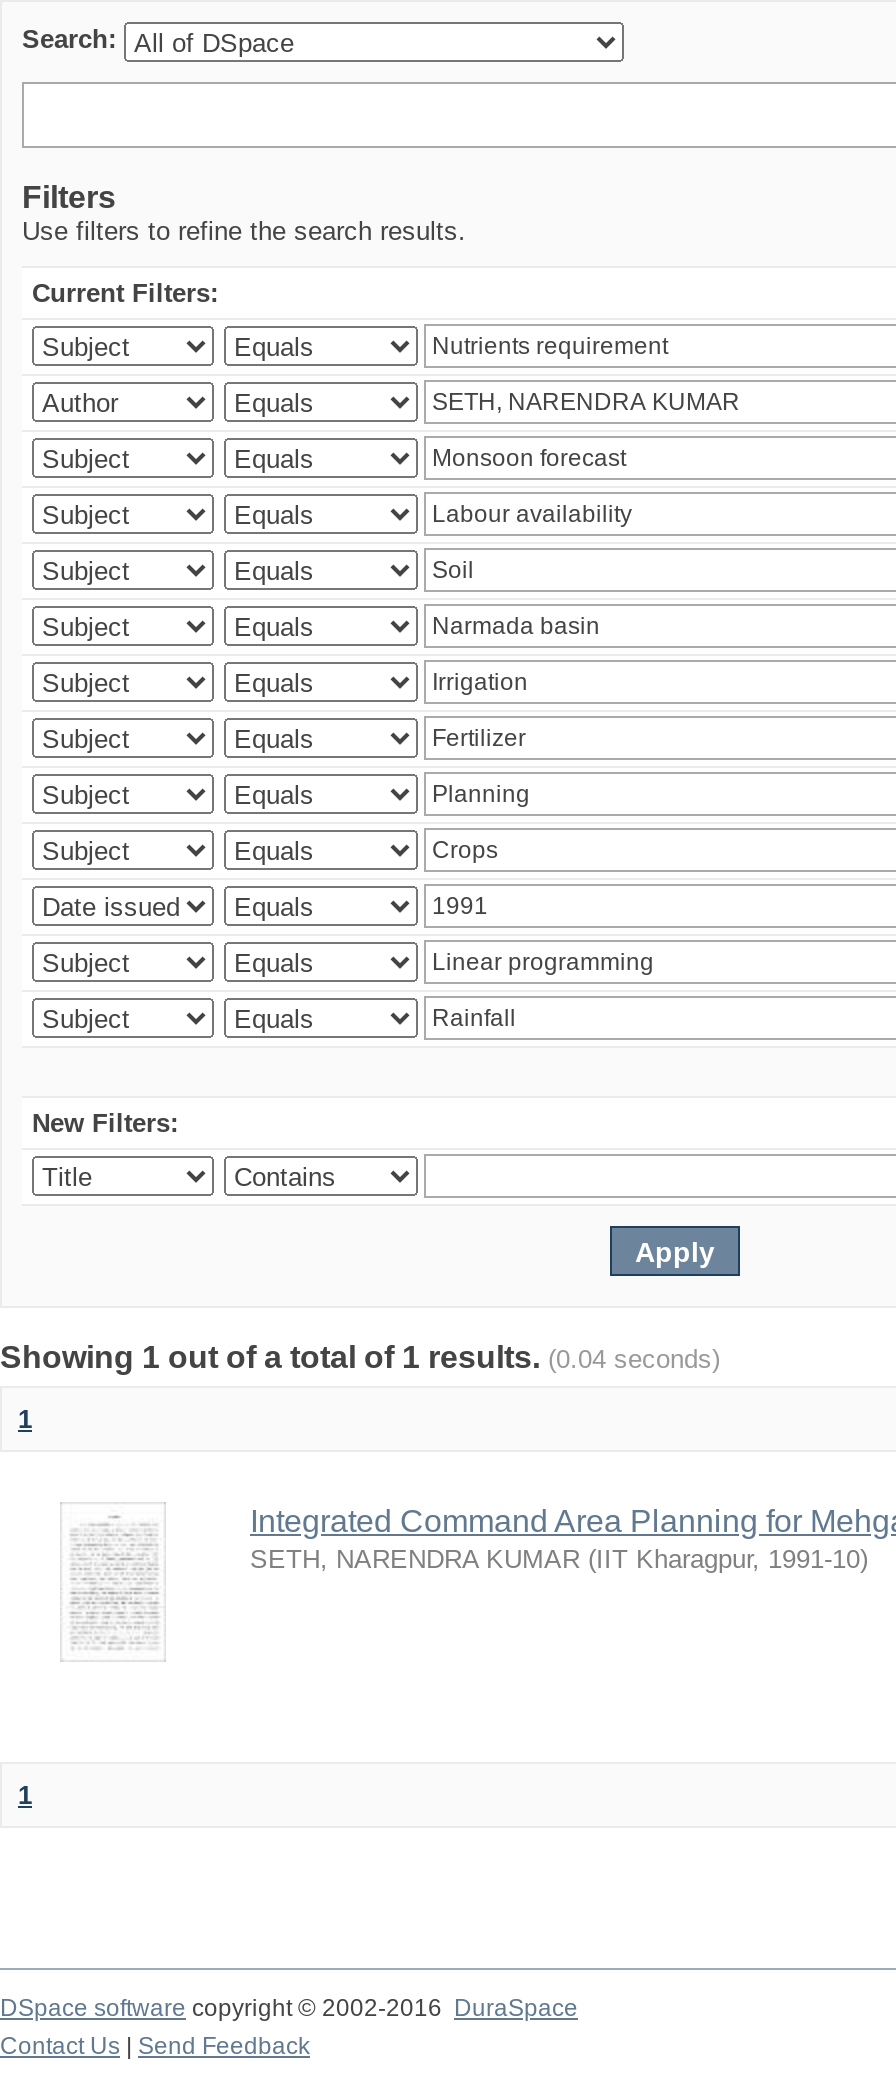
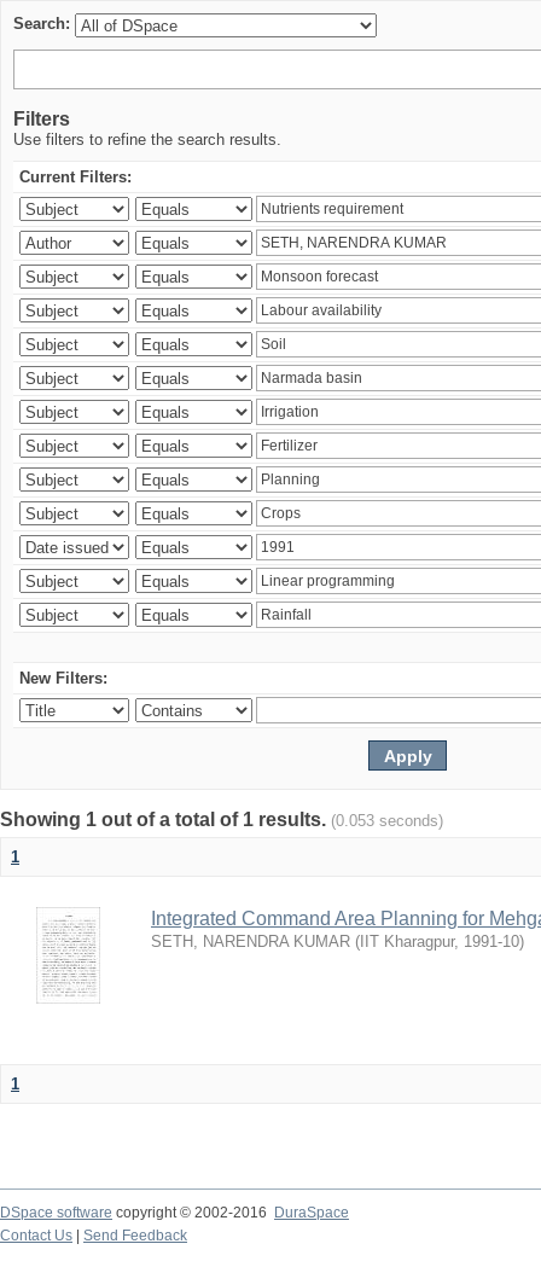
[0,1340,720,1374] Showing 1 out of a total of 1 results. (0.04 seconds) -> [0,809,443,830] Showing 1 out of a total of 1 results. (0.053 seconds)

